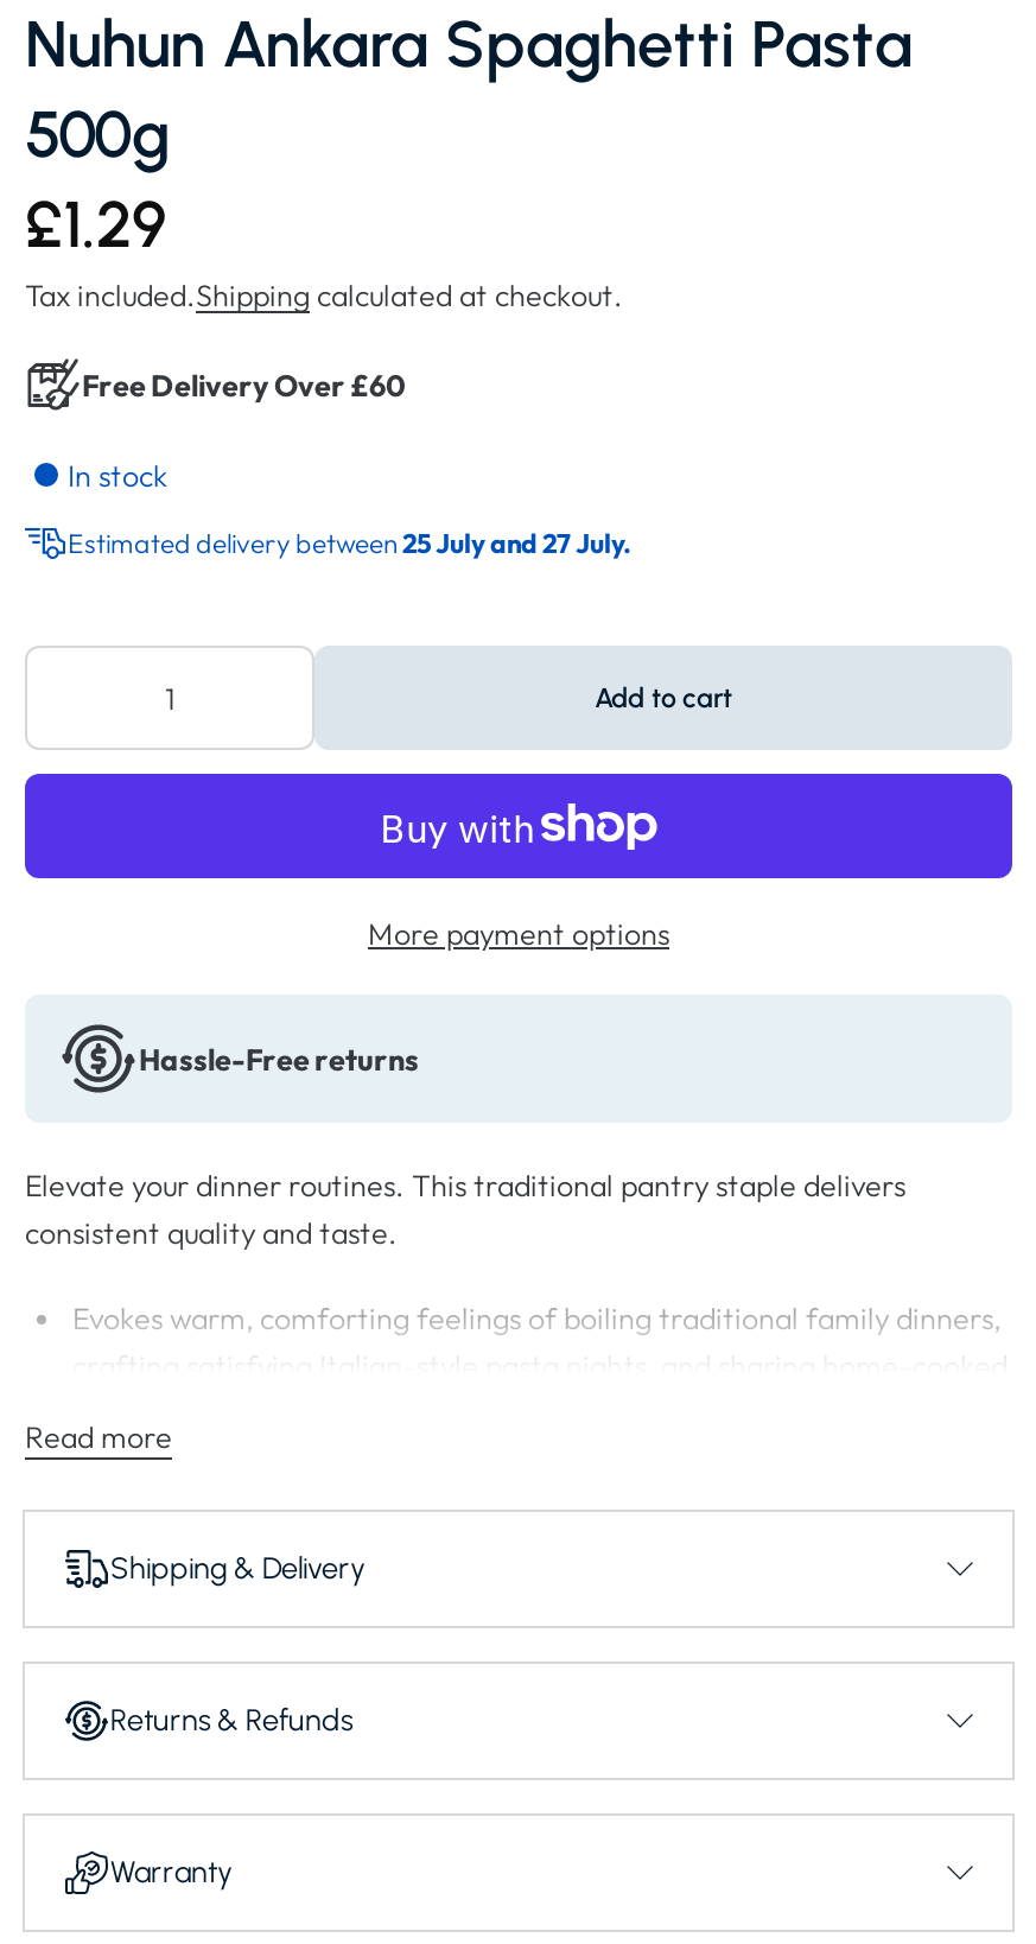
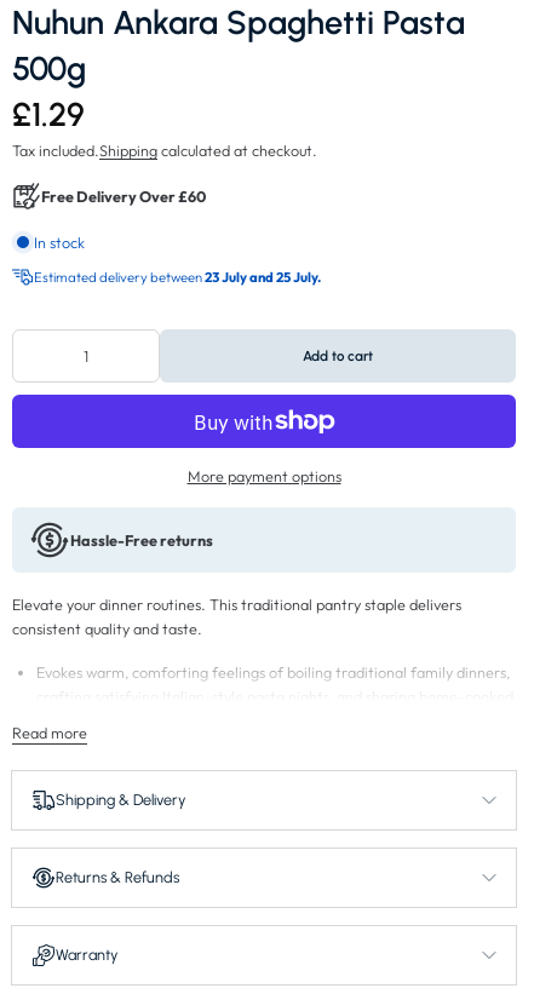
[68,527,630,560] Estimated delivery between 25 July and 27 July. -> [34,269,321,286] Estimated delivery between 23 July and 25 July.

